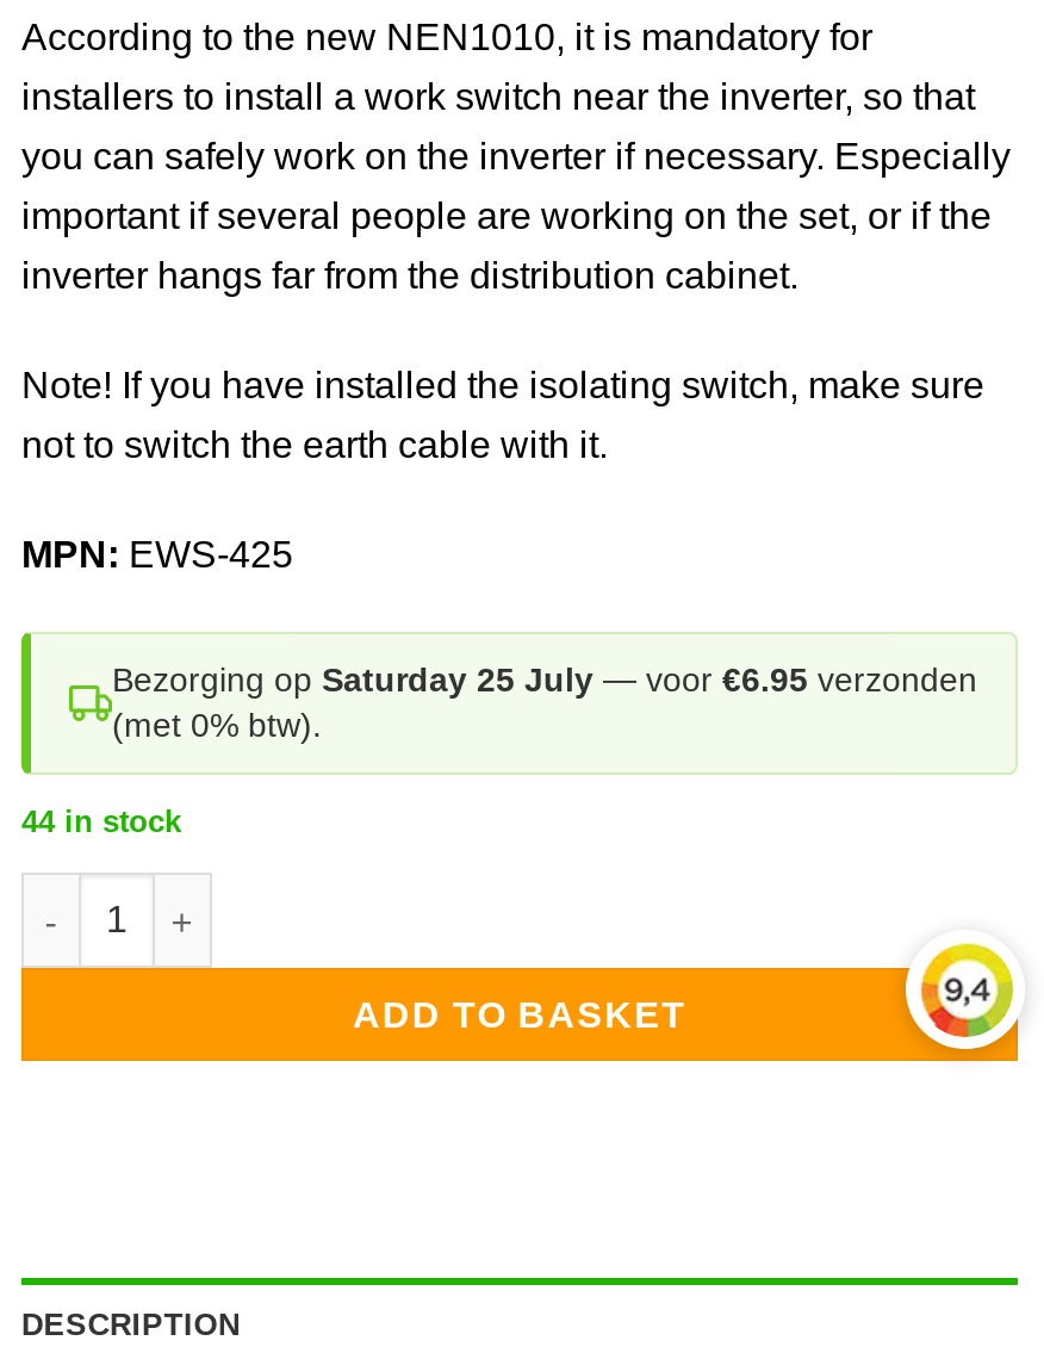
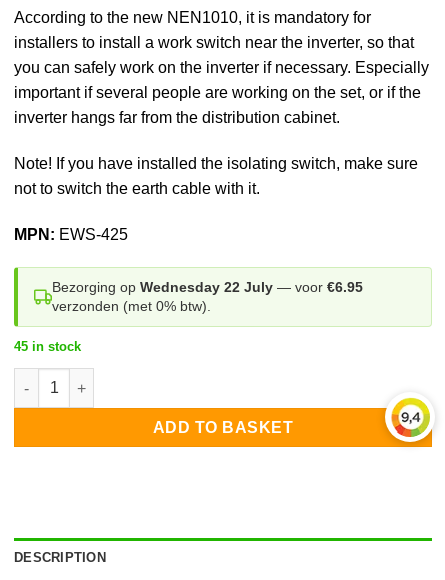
[112,661,977,745] Bezorging op Saturday 25 July — voor €6.95 verzonden | (met 0% btw). -> [52,279,363,314] Bezorging op Wednesday 22 July — voor €6.95 | verzonden (met 0% btw).
[21,804,181,840] 44 in stock -> [14,339,81,354] 45 in stock

